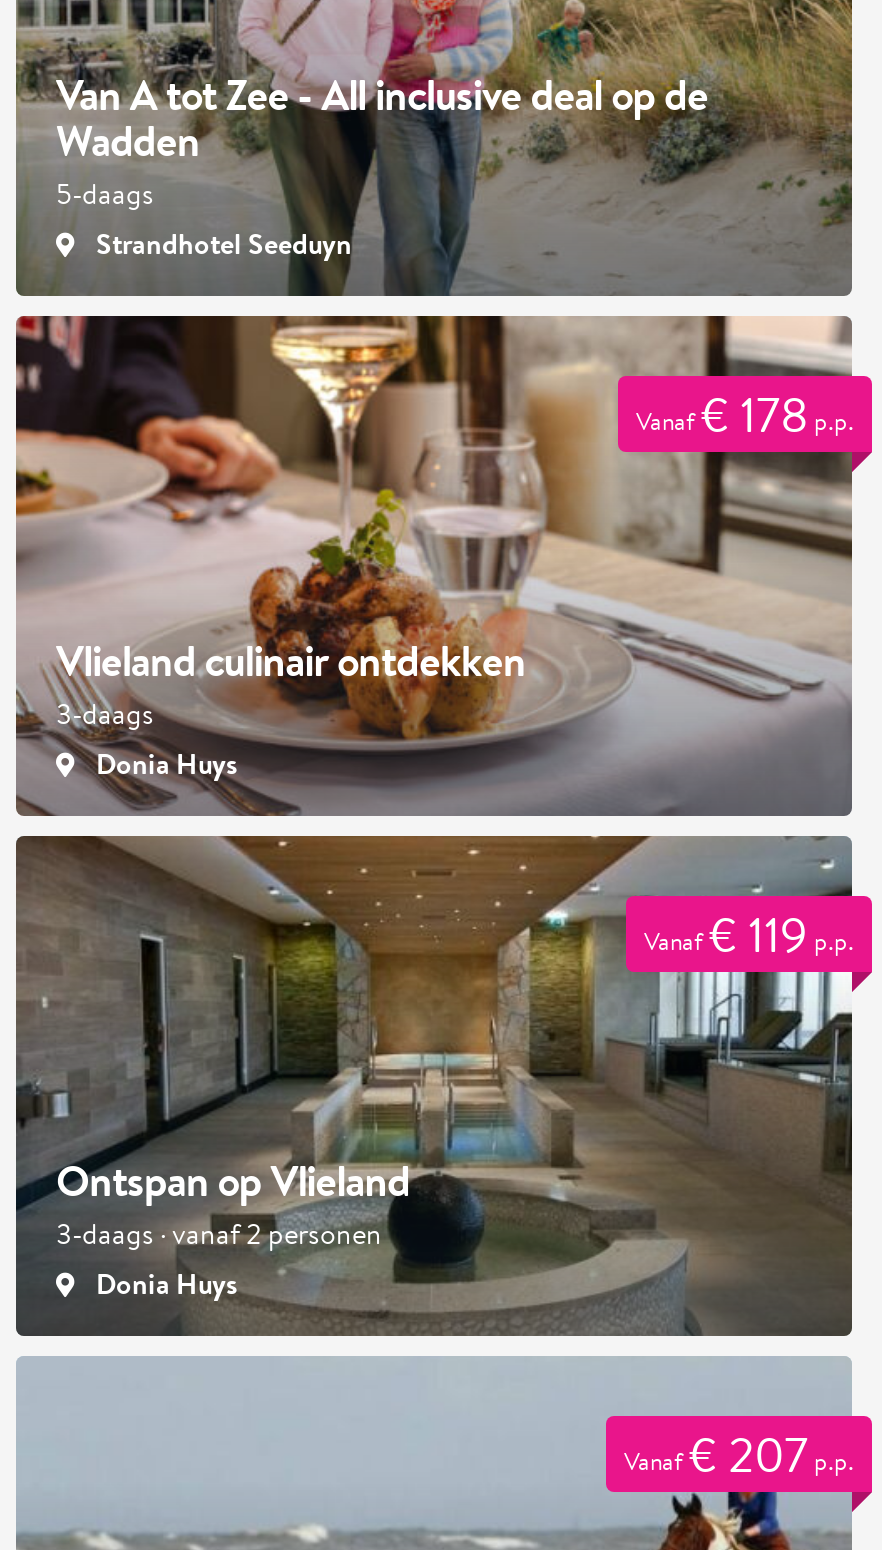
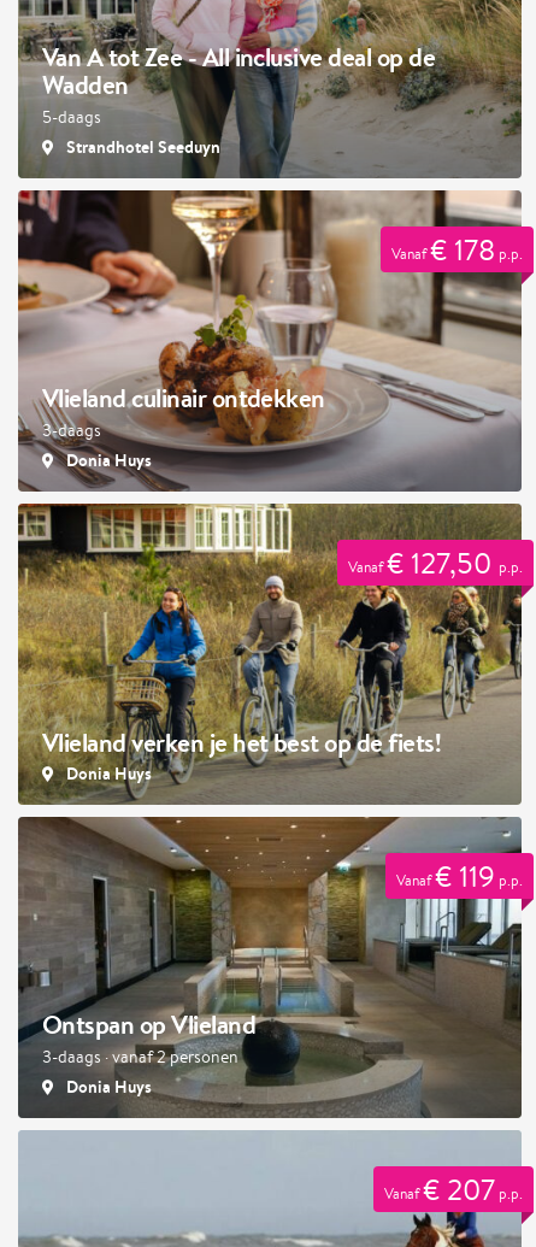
none -> [18,504,522,805] [image] | Vlieland verken je het best op de fiets! | Donia Huys
none -> [348,544,523,582] Vanaf€ 127,50 p.p.

